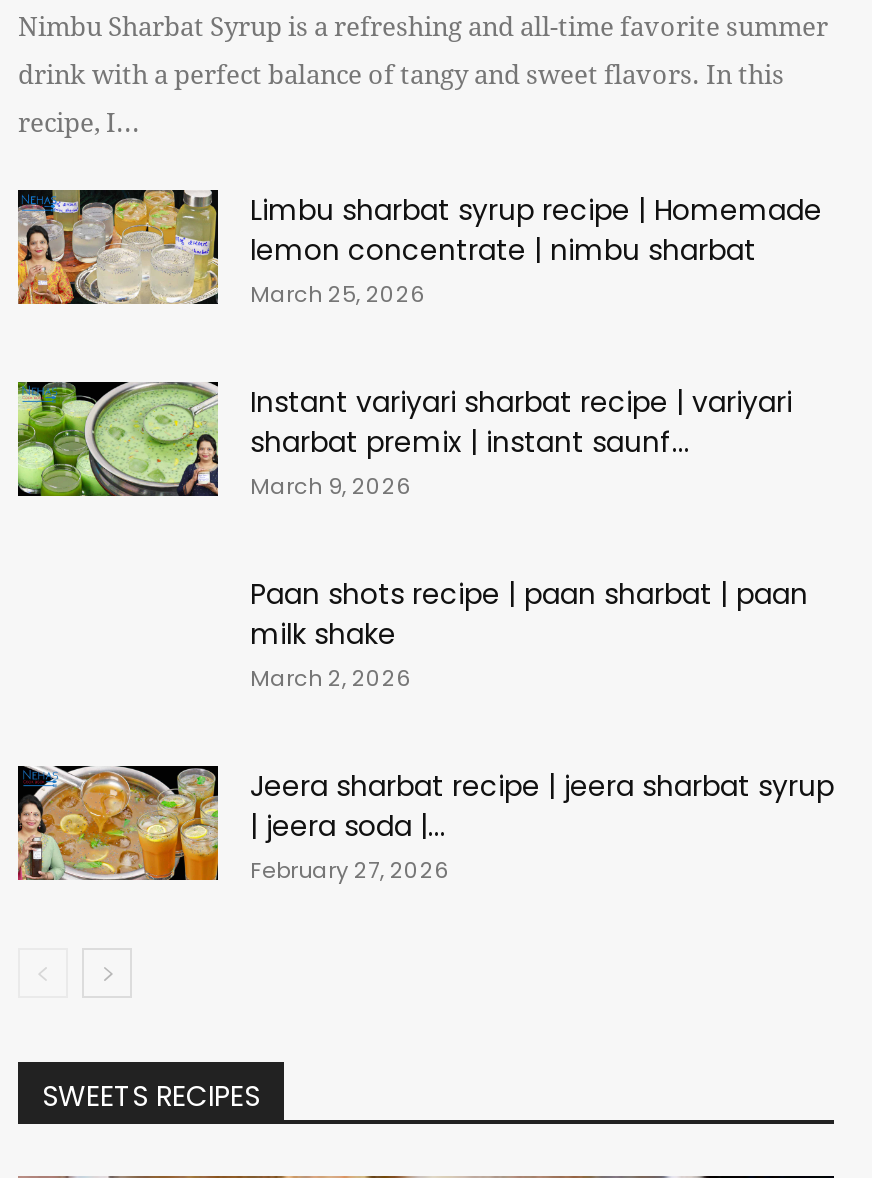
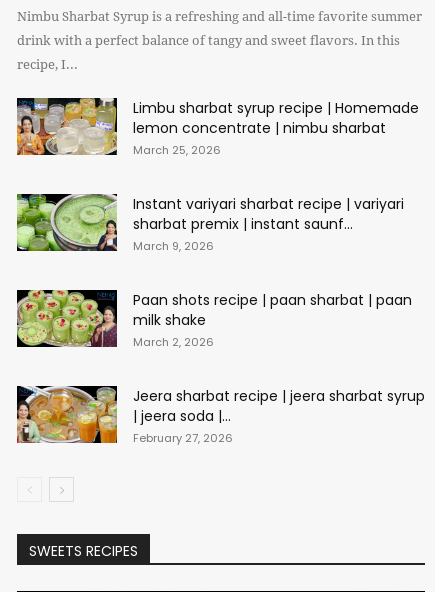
none -> [16,289,118,348] [image]

